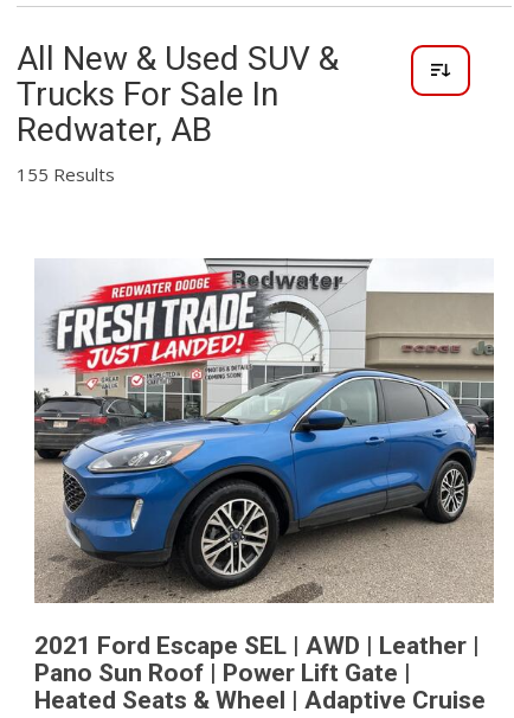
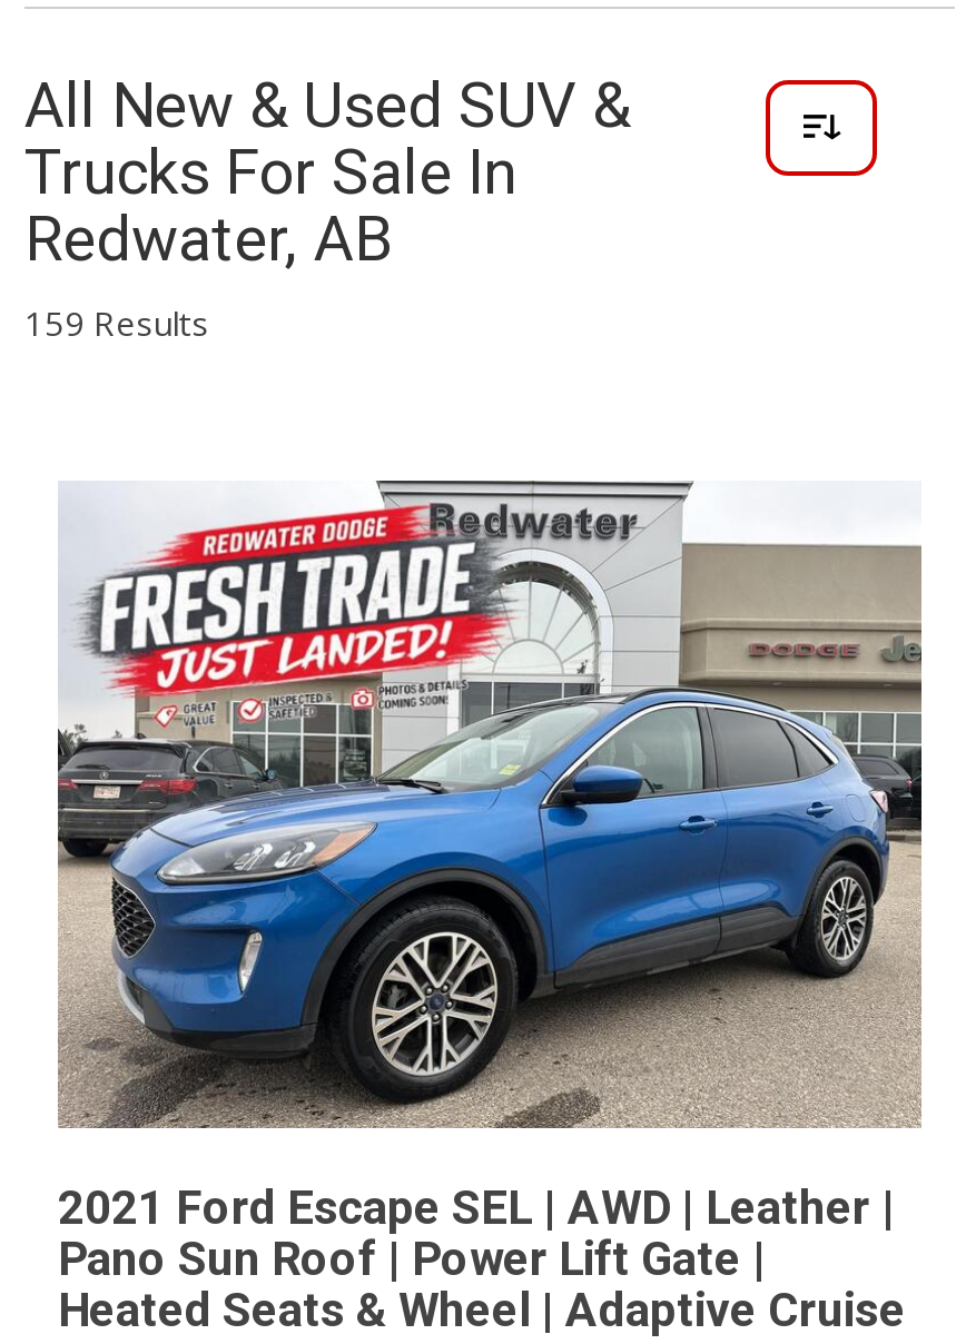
[17,162,115,186] 155 Results -> [24,300,209,345] 159 Results

